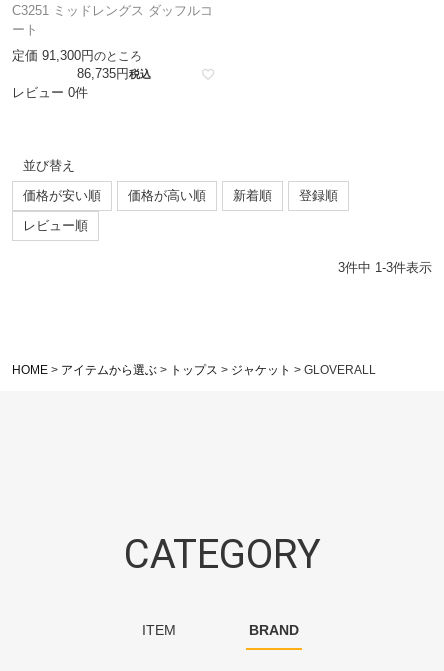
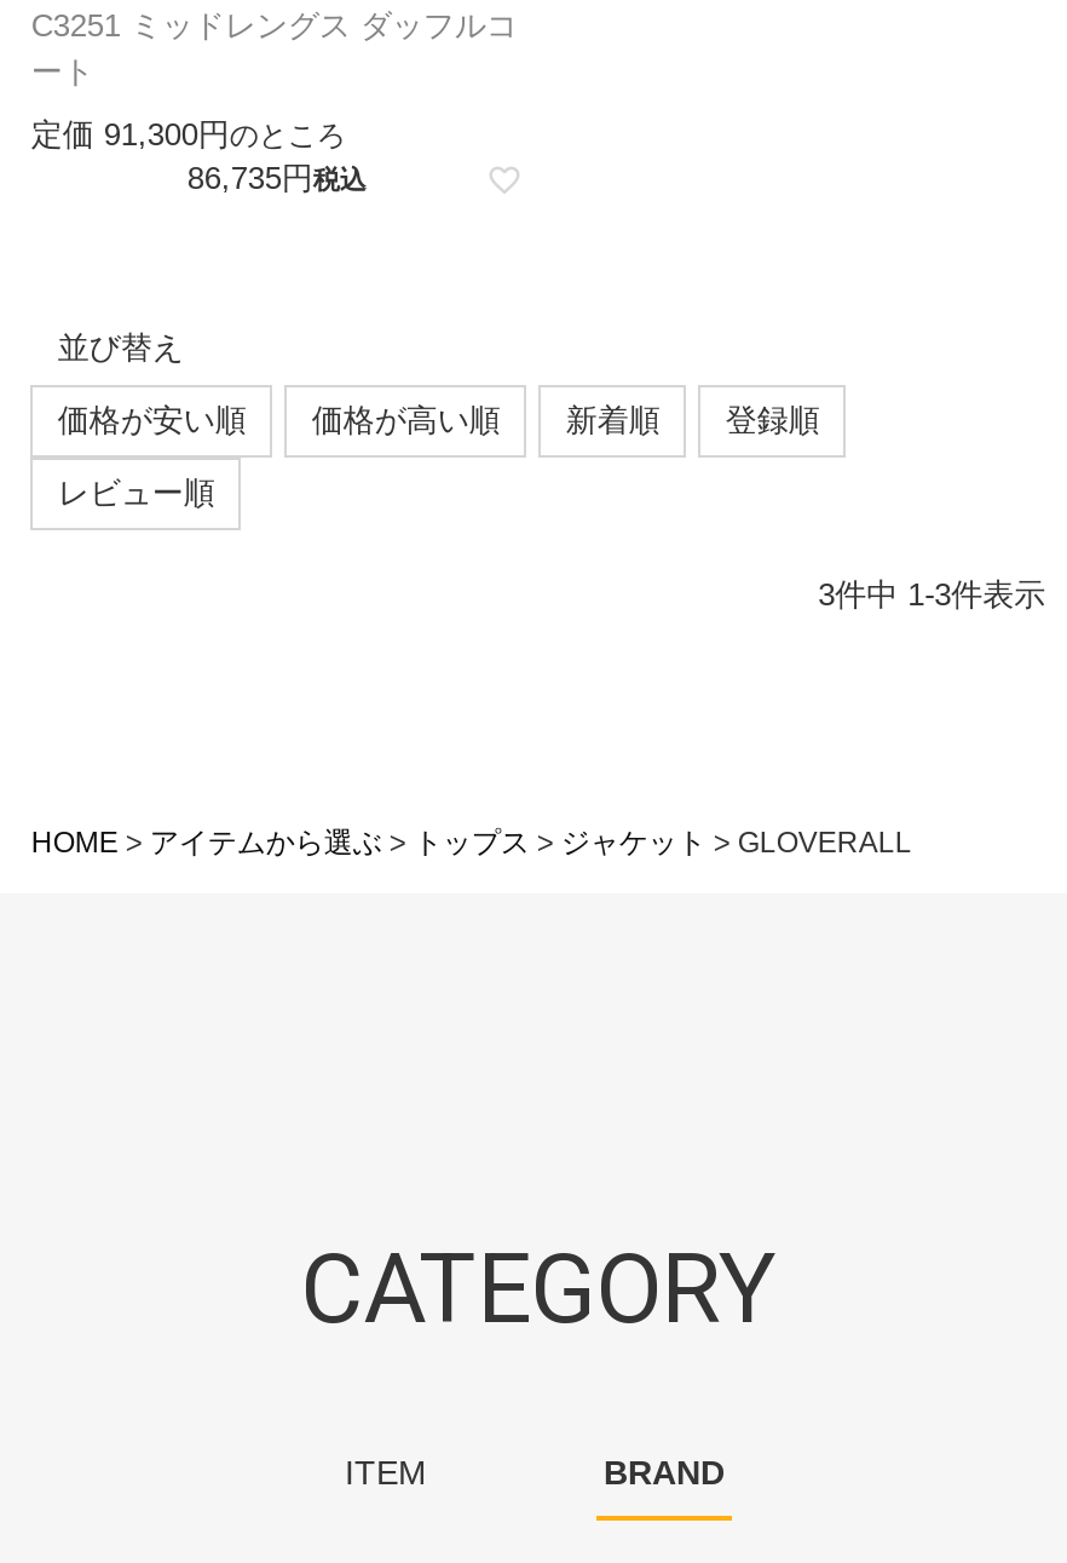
[12,85,88,100] レビュー 0件 -> none

